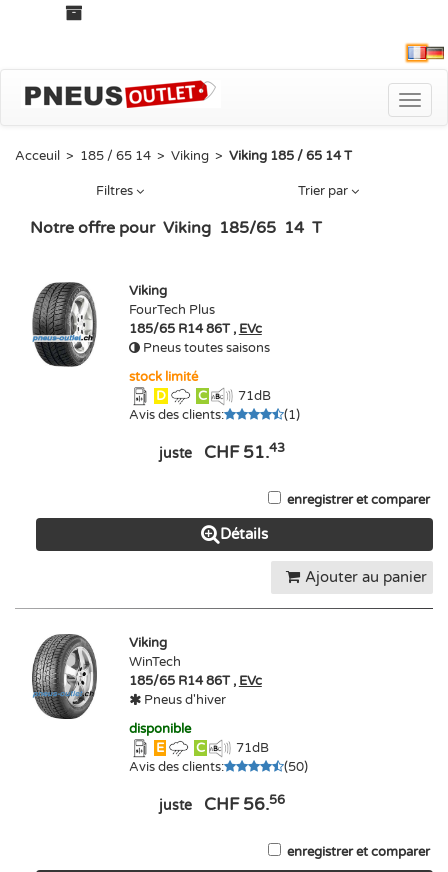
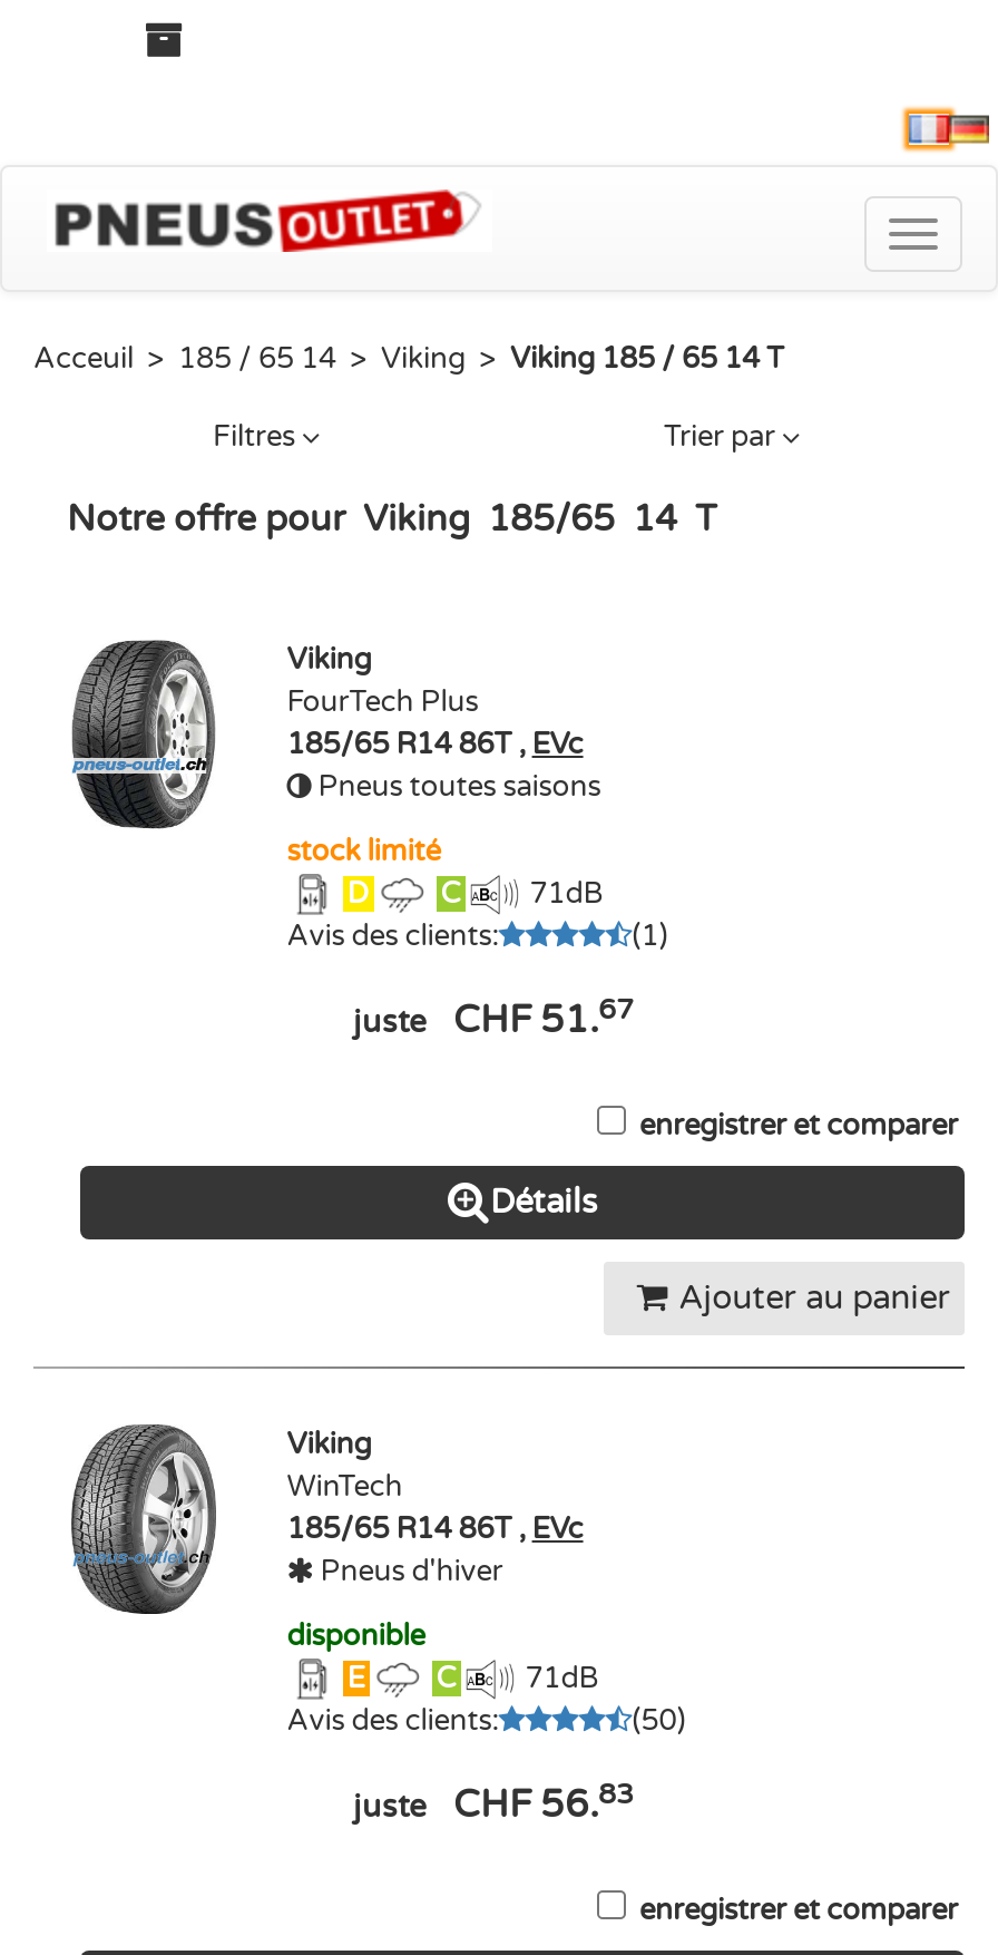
[158,439,284,463] juste CHF 51.43 -> [353,991,634,1043] juste CHF 51.67
[158,792,284,815] juste CHF 56.56 -> [353,1776,634,1828] juste CHF 56.83

